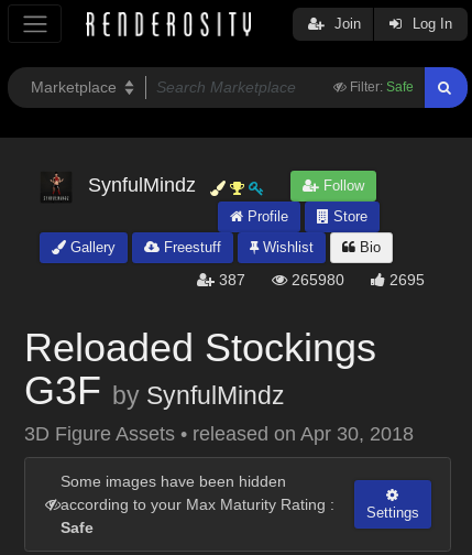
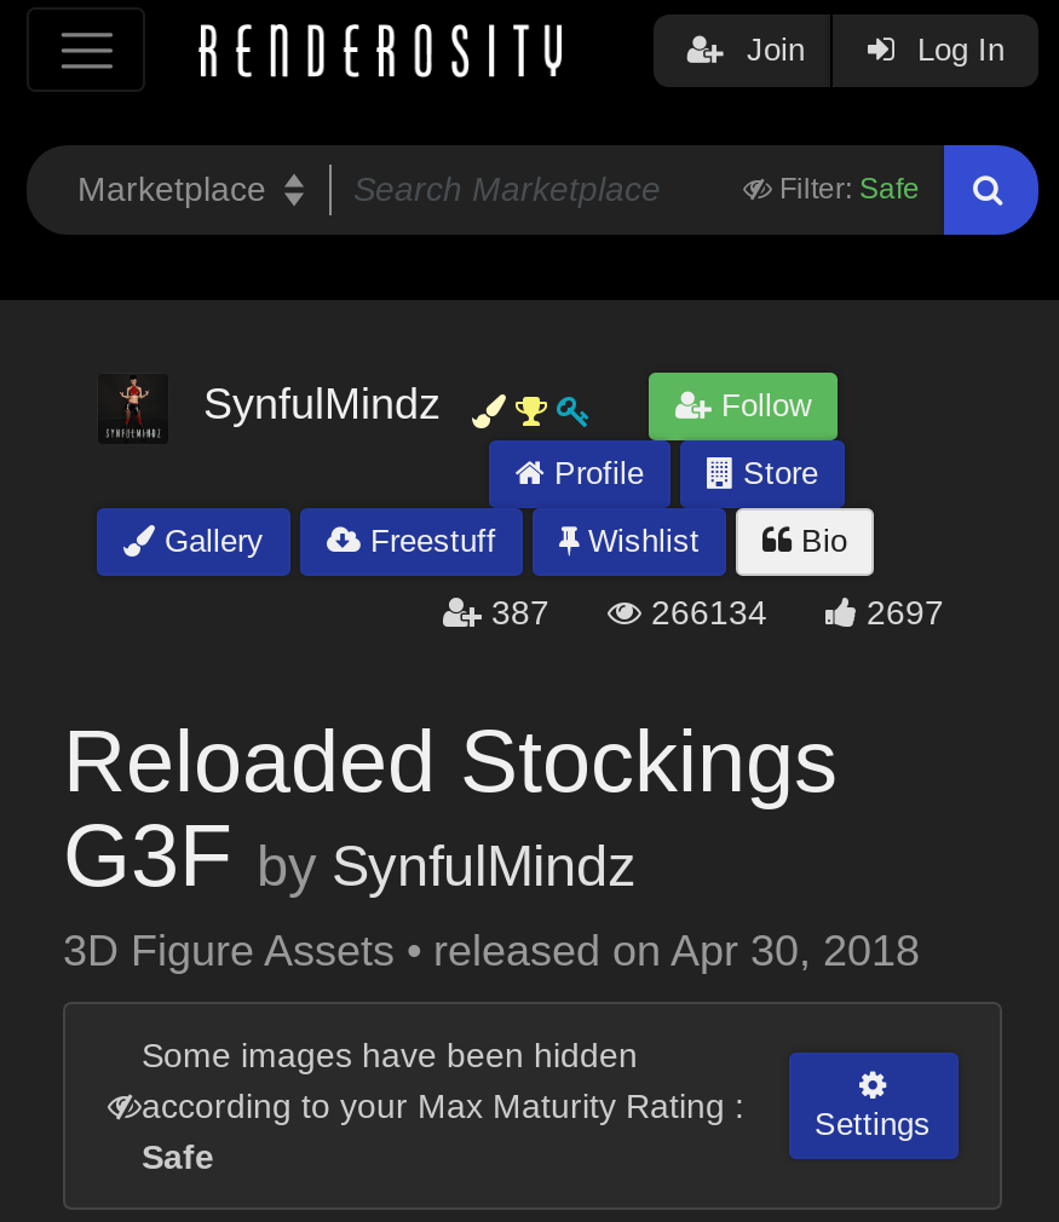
[287,271,344,289] 265980 -> [641,593,767,632] 266134
[385,271,425,289] 2695 -> [857,593,944,632] 2697

